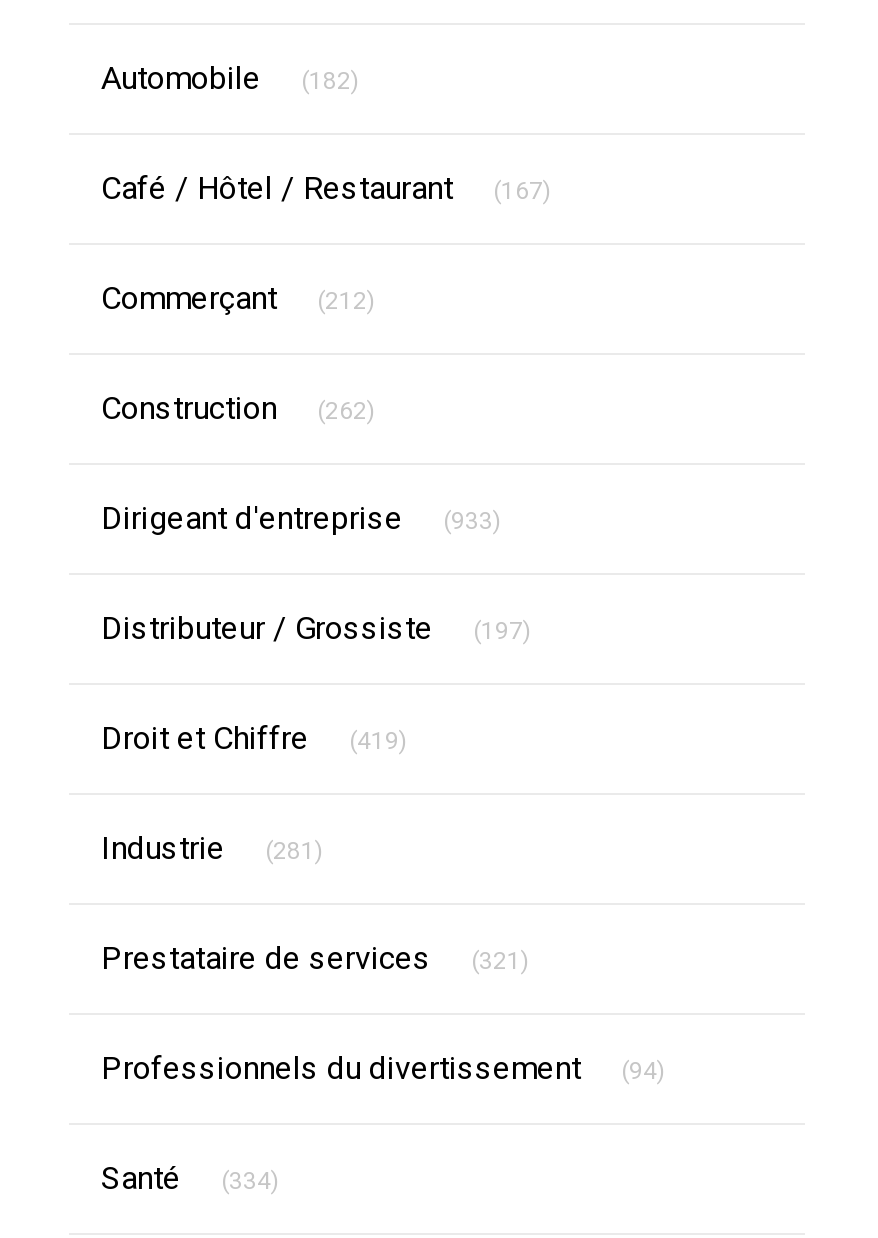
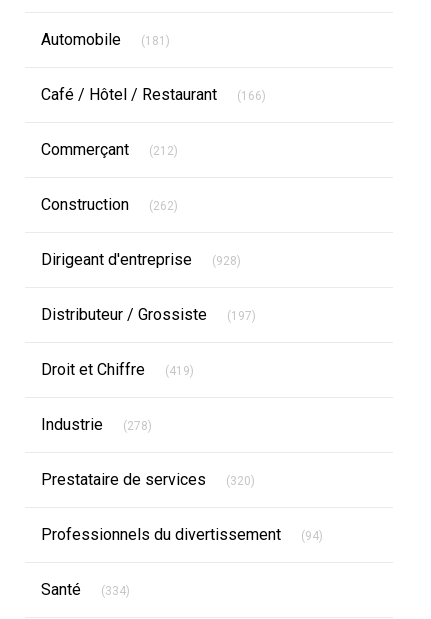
[101,59,359,97] Automobile (182) -> [41,29,170,48] Automobile (181)
[101,169,551,207] Café / Hôtel / Restaurant (167) -> [41,84,266,103] Café / Hôtel / Restaurant (166)
[101,499,501,537] Dirigeant d'entreprise (933) -> [41,249,241,268] Dirigeant d'entreprise (928)
[101,829,323,867] Industrie (281) -> [41,414,152,433] Industrie (278)
[101,939,529,977] Prestataire de services (321) -> [41,469,255,488] Prestataire de services (320)

